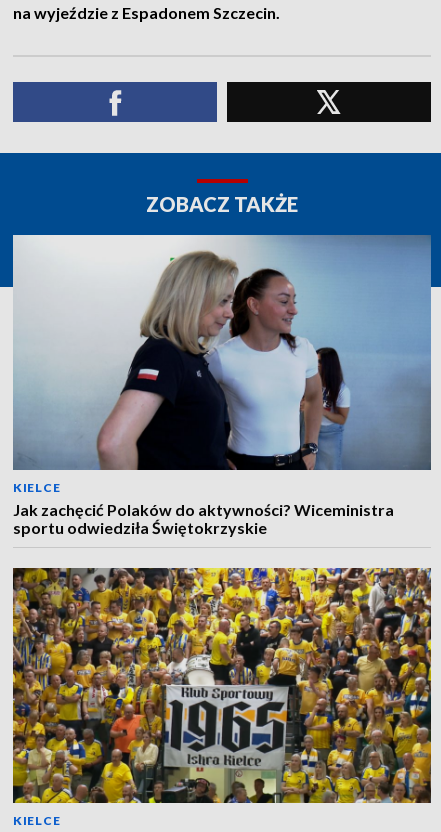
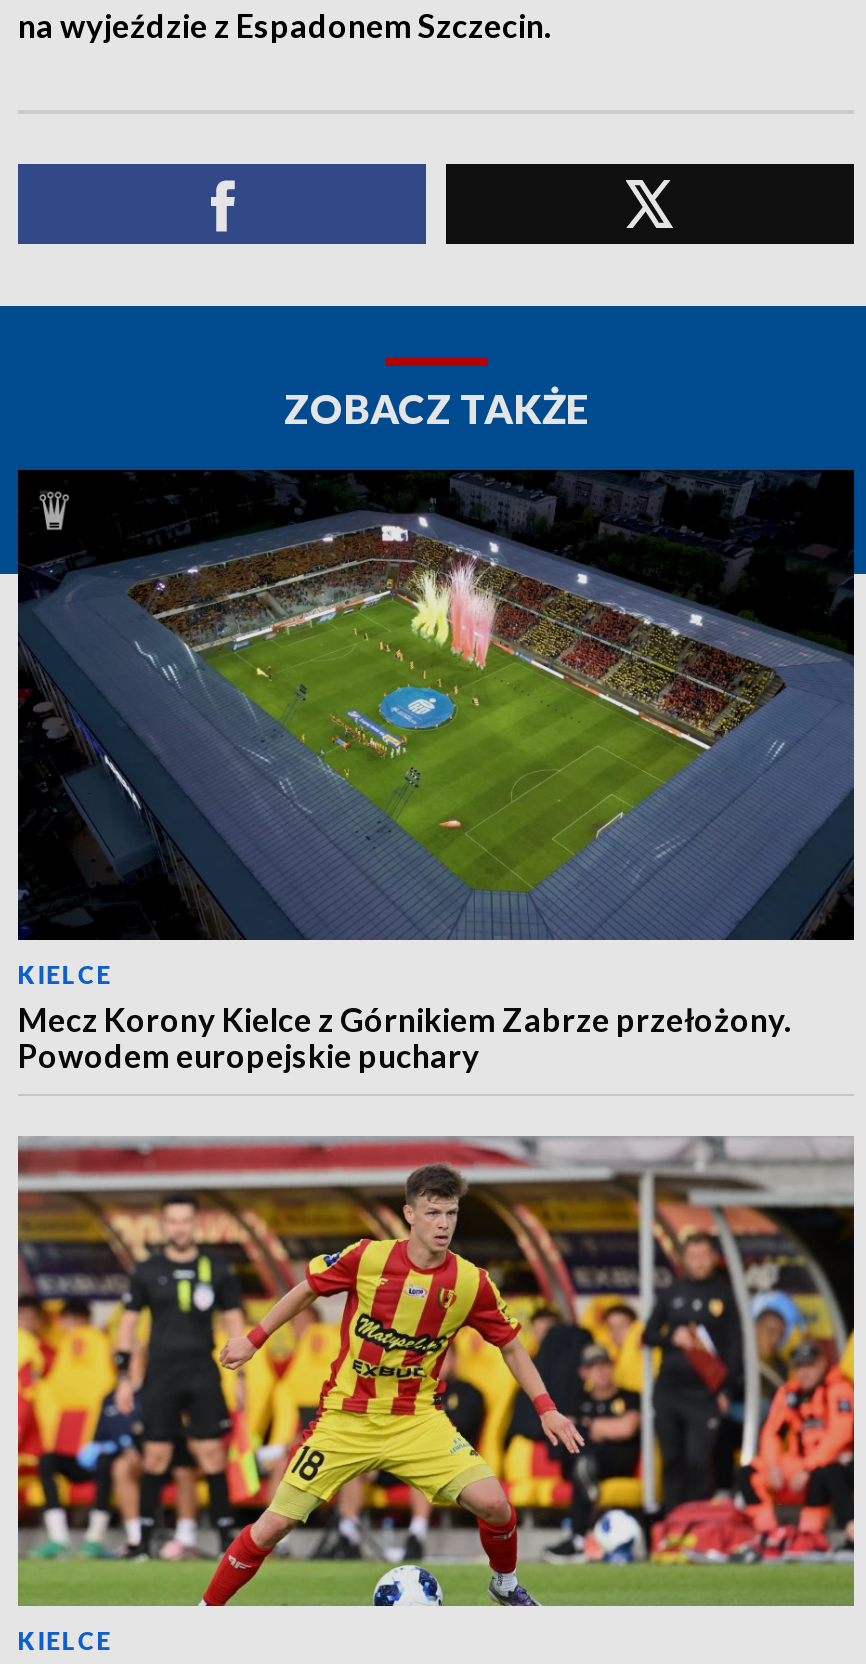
[12,234,432,537] [image] | Jak zachęcić Polaków do aktywności? Wiceministra | sportu odwiedziła Świętokrzyskie -> [16,468,856,1074] [image] | Mecz Korony Kielce z Górnikiem Zabrze przełożony. | Powodem europejskie puchary
[12,567,432,804] [image] -> [16,1136,856,1608] [image]

